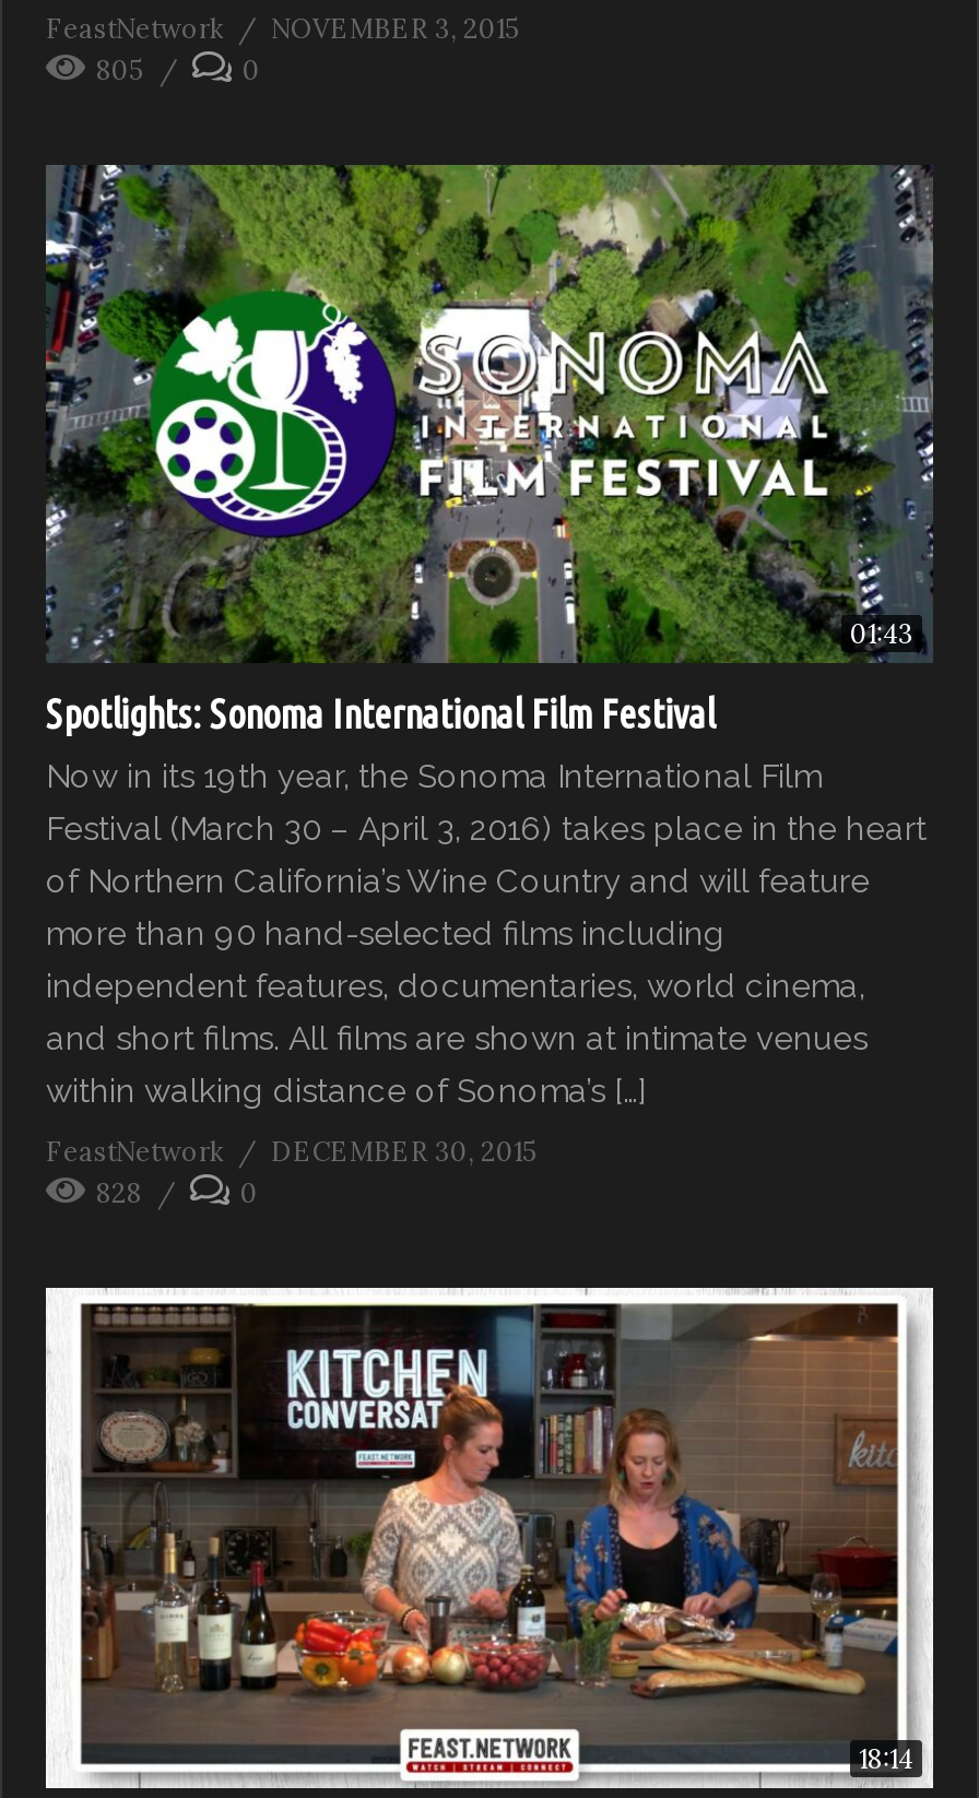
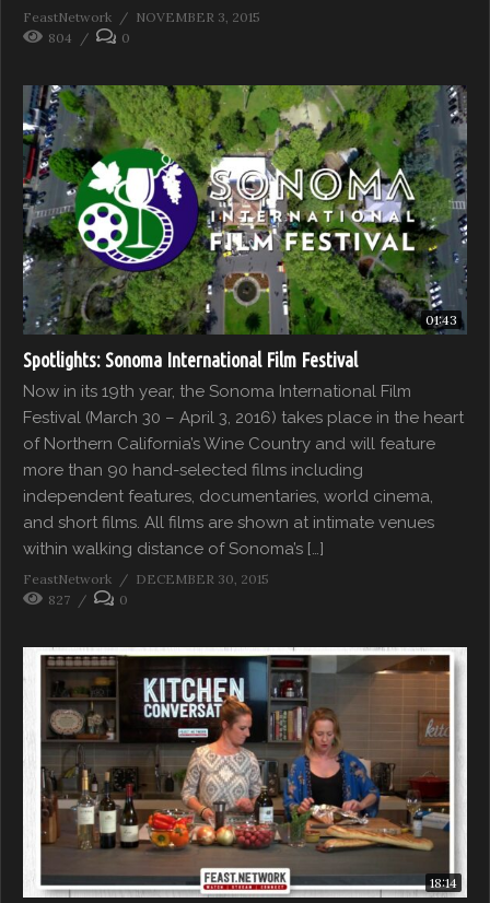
[96,54,144,86] 805 -> [48,29,72,45] 804
[96,1177,142,1210] 828 -> [48,591,70,608] 827

